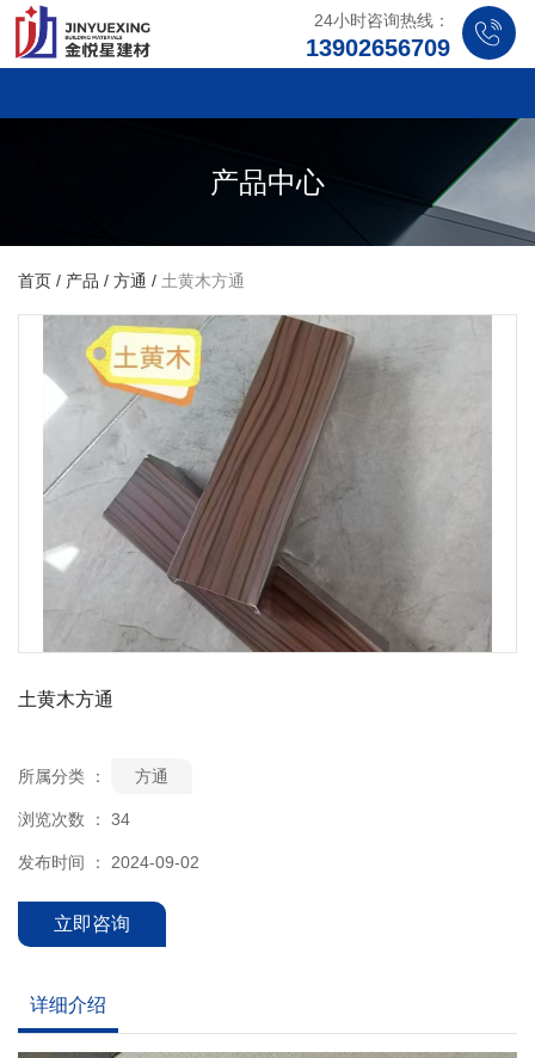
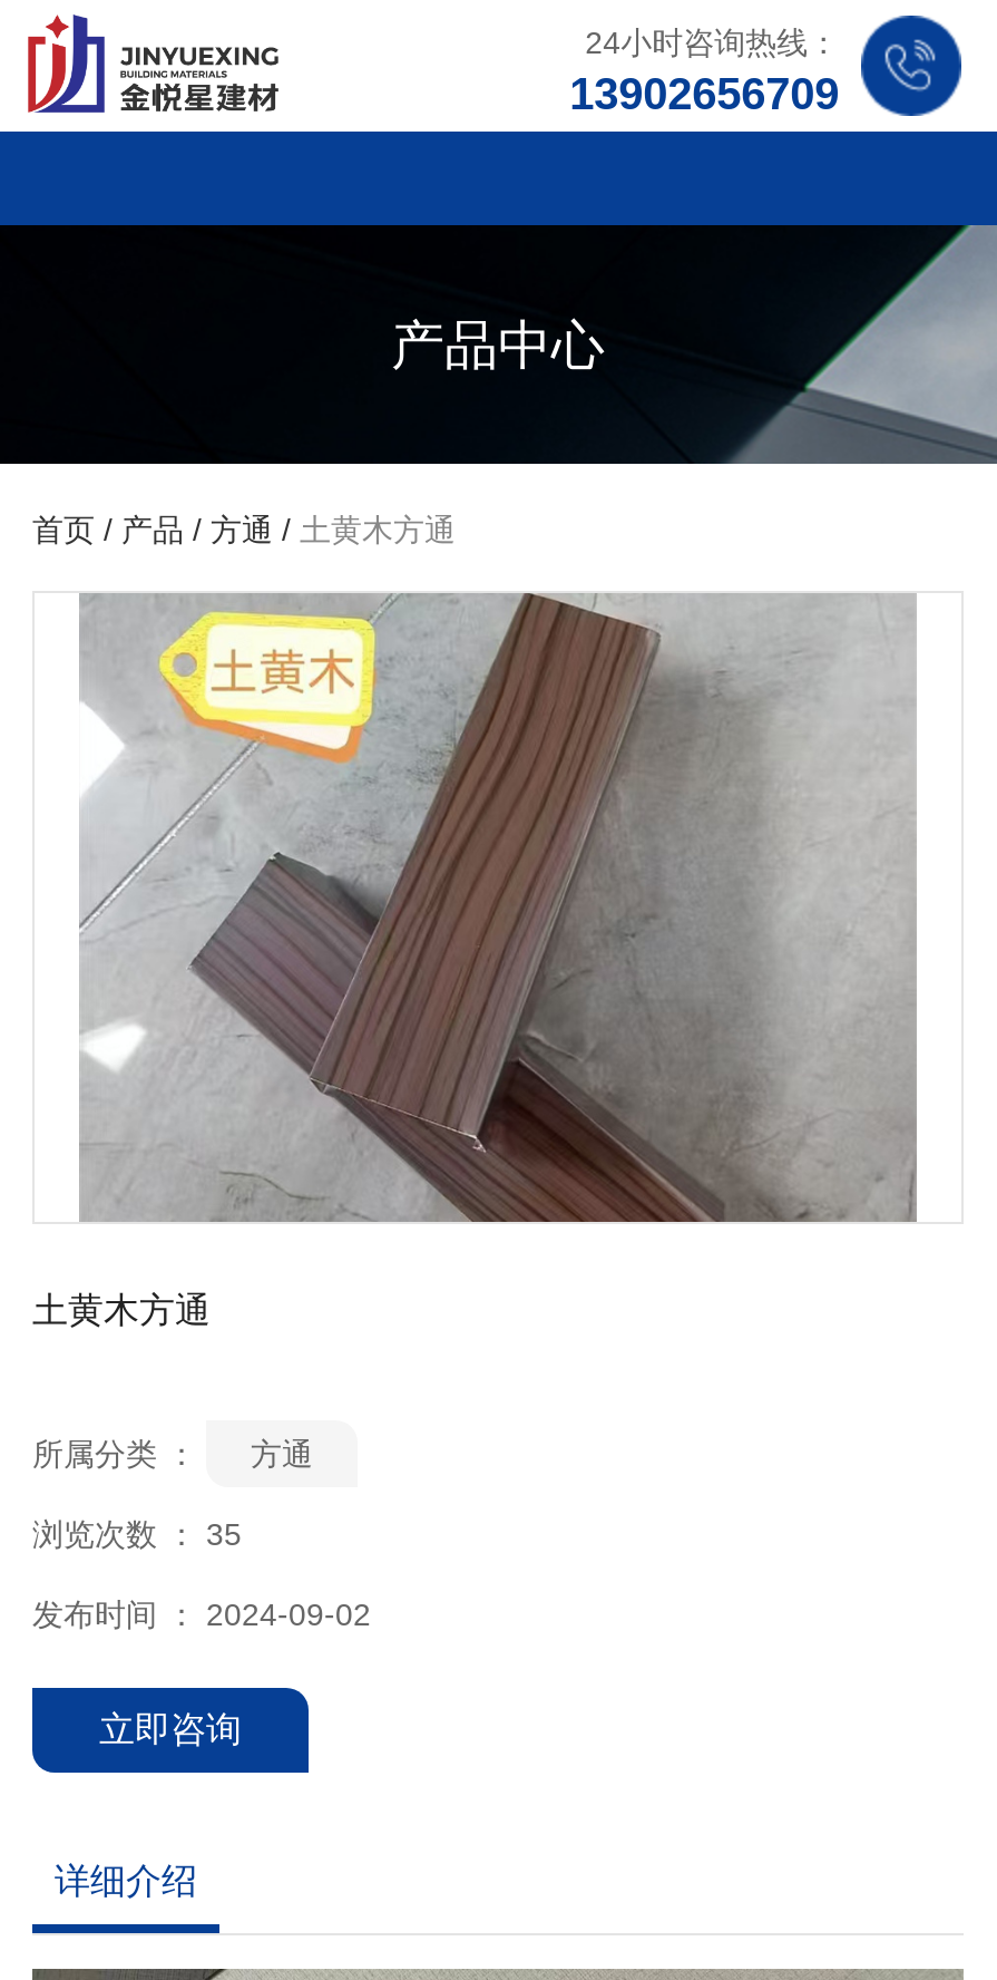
[18,809,130,828] 浏览次数 ：34 -> [32,1516,242,1551] 浏览次数 ：35

